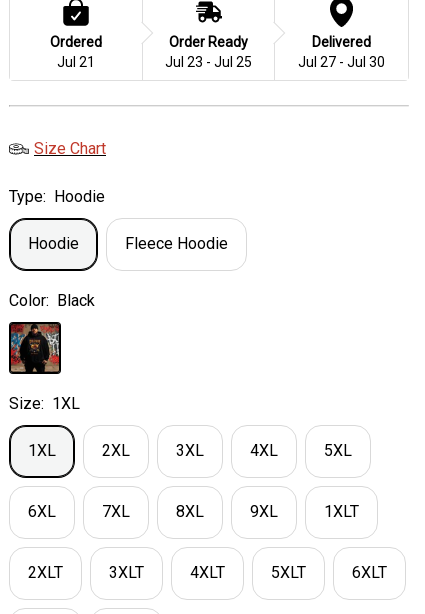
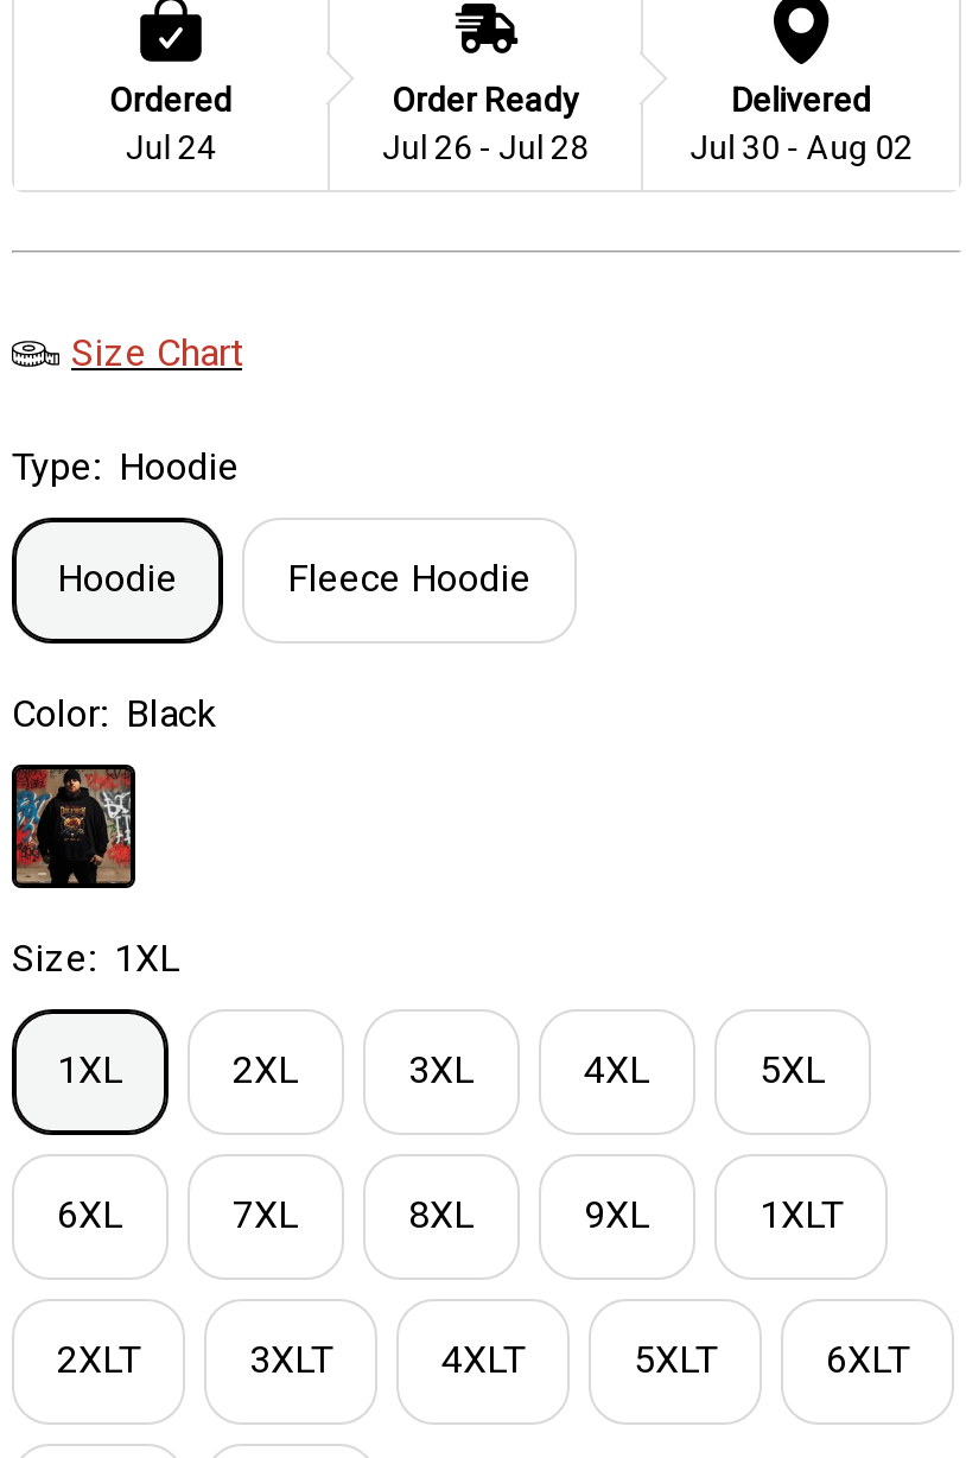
[57,54,95,70] Jul 21 -> [125,127,216,165] Jul 24
[165,54,252,70] Jul 23 - Jul 25 -> [382,127,589,165] Jul 26 - Jul 28
[298,54,385,70] Jul 27 - Jul 30 -> [690,127,913,165] Jul 30 - Aug 02

